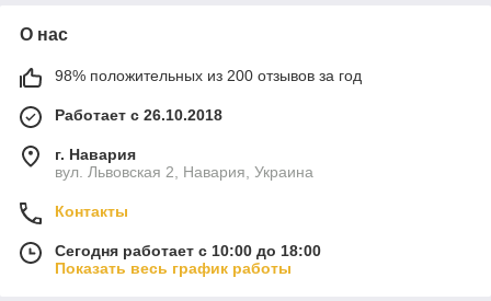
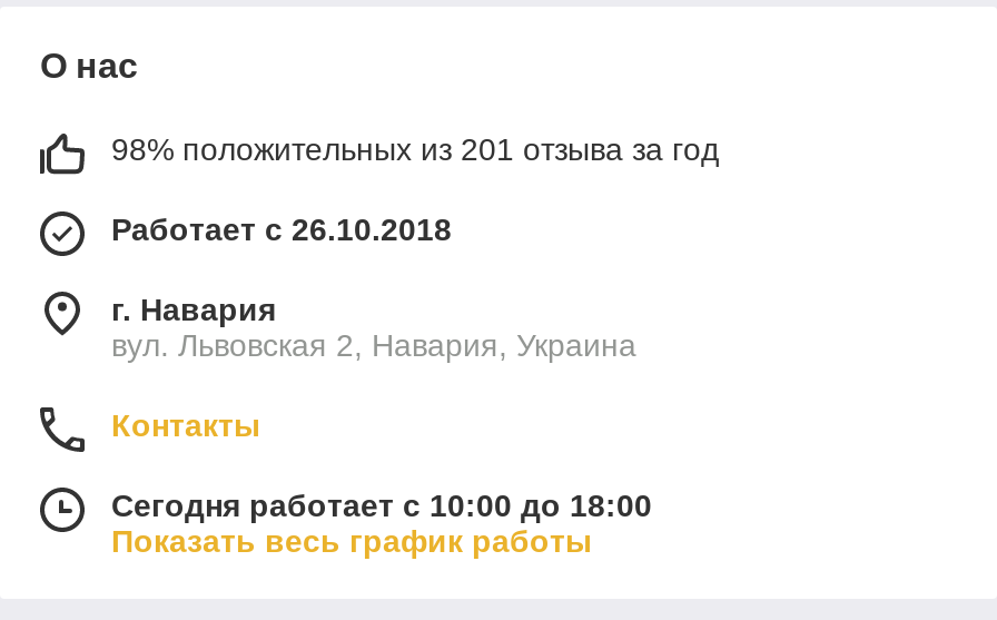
[55,67,362,84] 98% положительных из 200 отзывов за год -> [111,131,719,167] 98% положительных из 201 отзыва за год

